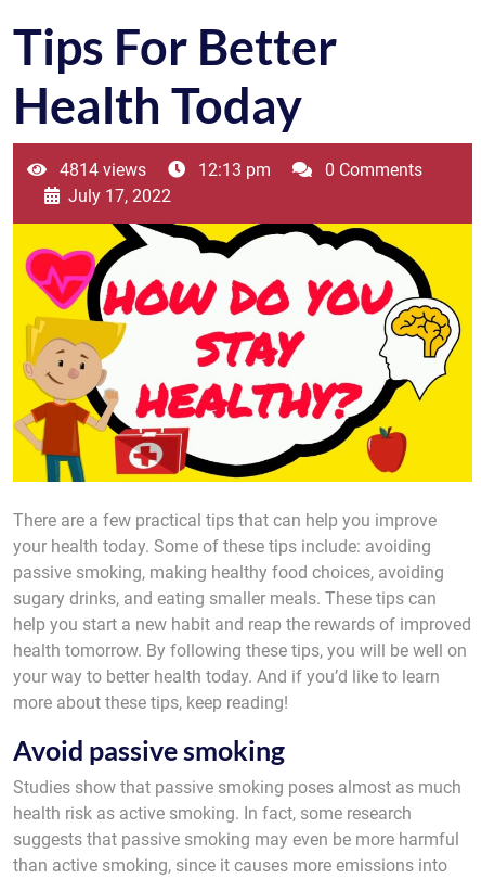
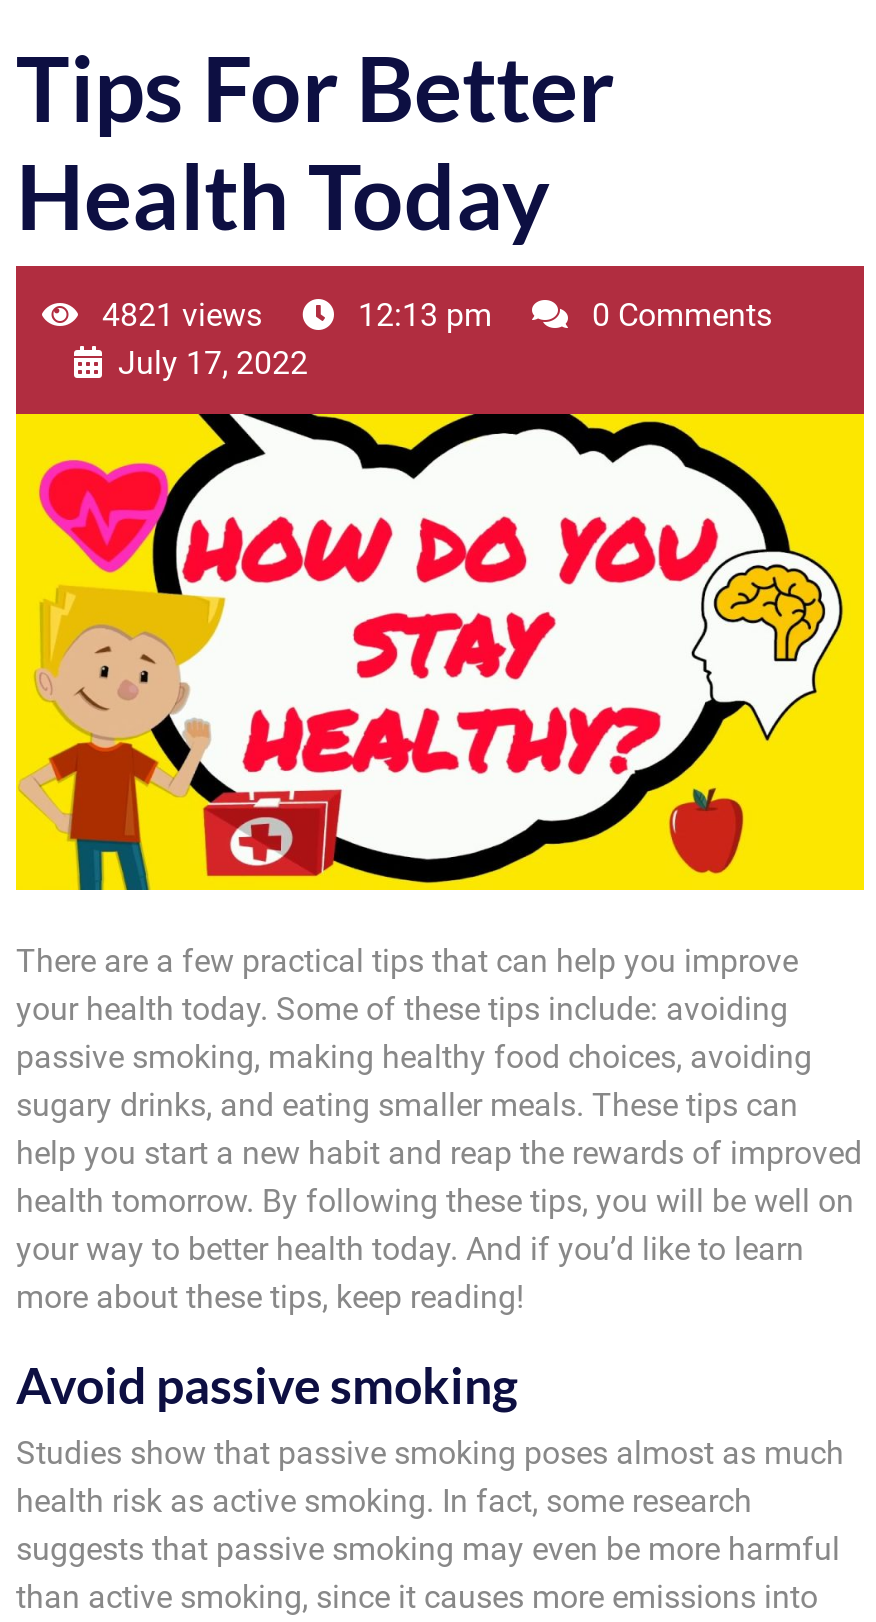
[55,160,146,180] 4814 views -> [94,296,262,334] 4821 views

